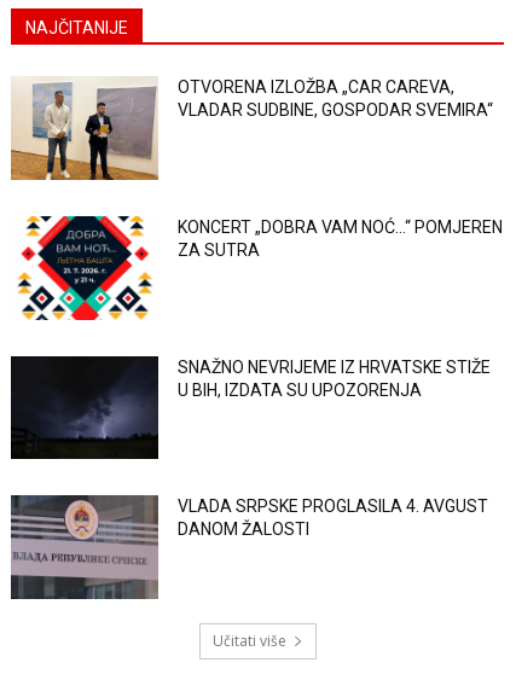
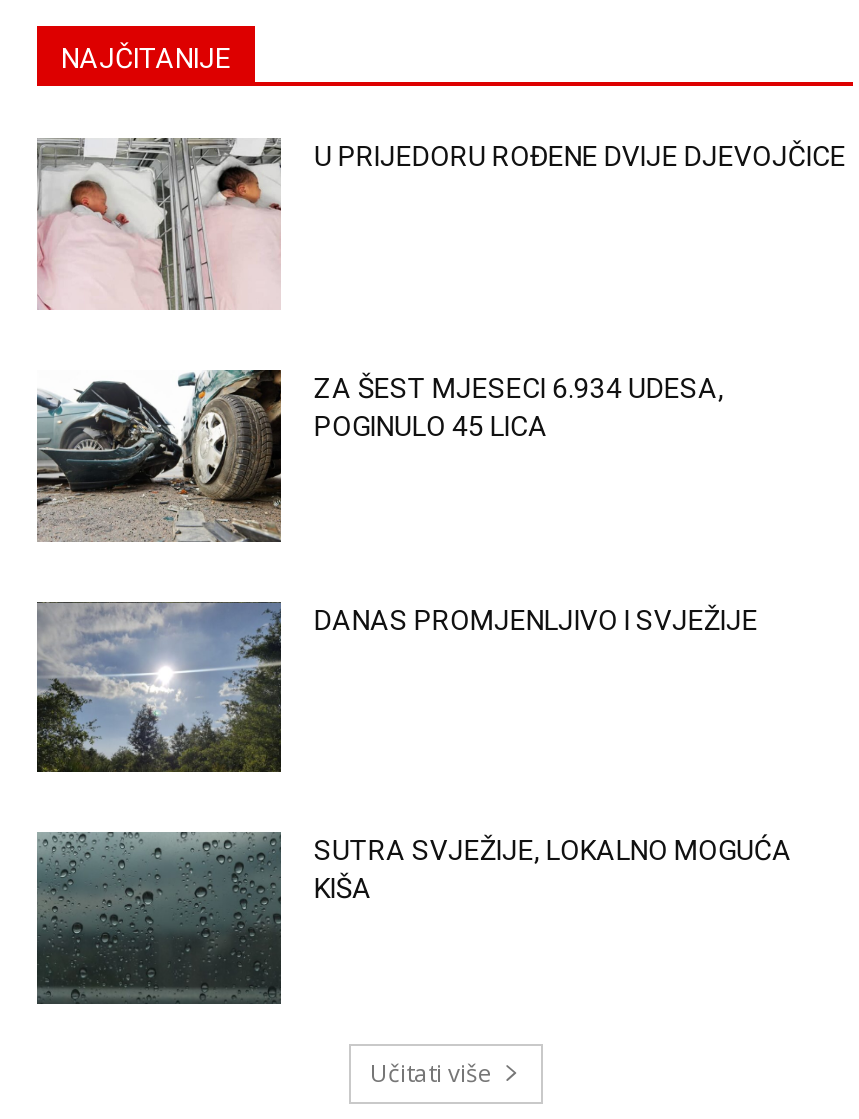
[11,76,494,181] [image] | OTVORENA IZLOŽBA „CAR CAREVA, | VLADAR SUDBINE, GOSPODAR SVEMIRA“ -> [35,136,846,310] [image] | U PRIJEDORU ROĐENE DVIJE DJEVOJČICE
[11,215,503,321] [image] | KONCERT „DOBRA VAM NOĆ…“ POMJEREN | ZA SUTRA -> [35,368,724,544] [image] | ZA ŠEST MJESECI 6.934 UDESA, | POGINULO 45 LICA
[11,355,491,459] [image] | SNAŽNO NEVRIJEME IZ HRVATSKE STIŽE | U BIH, IZDATA SU UPOZORENJA -> [37,600,758,772] [image] | DANAS PROMJENLJIVO I SVJEŽIJE
[11,495,489,599] [image] | VLADA SRPSKE PROGLASILA 4. AVGUST | DANOM ŽALOSTI -> [37,832,792,1004] [image] | SUTRA SVJEŽIJE, LOKALNO MOGUĆA | KIŠA

